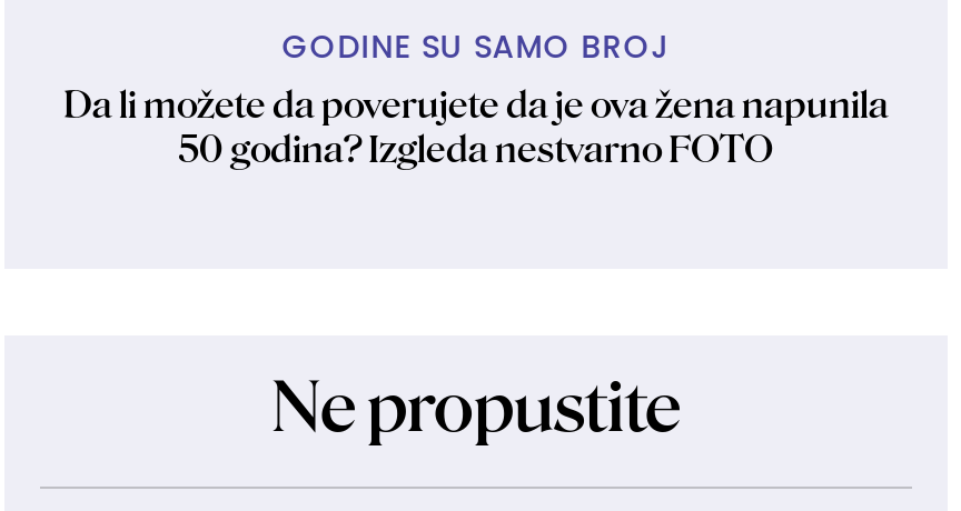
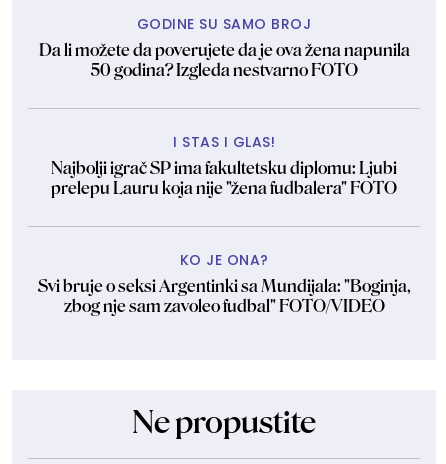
none -> [37,250,410,316] KO JE ONA? | Svi bruje o seksi Argentinki sa Mundijala: "Boginja, | zbog nje sam zavoleo fudbal" FOTO/VIDEO
none -> [51,132,397,198] I STAS I GLAS! | Najbolji igrač SP ima fakultetsku diplomu: Ljubi | prelepu Lauru koja nije "žena fudbalera" FOTO

